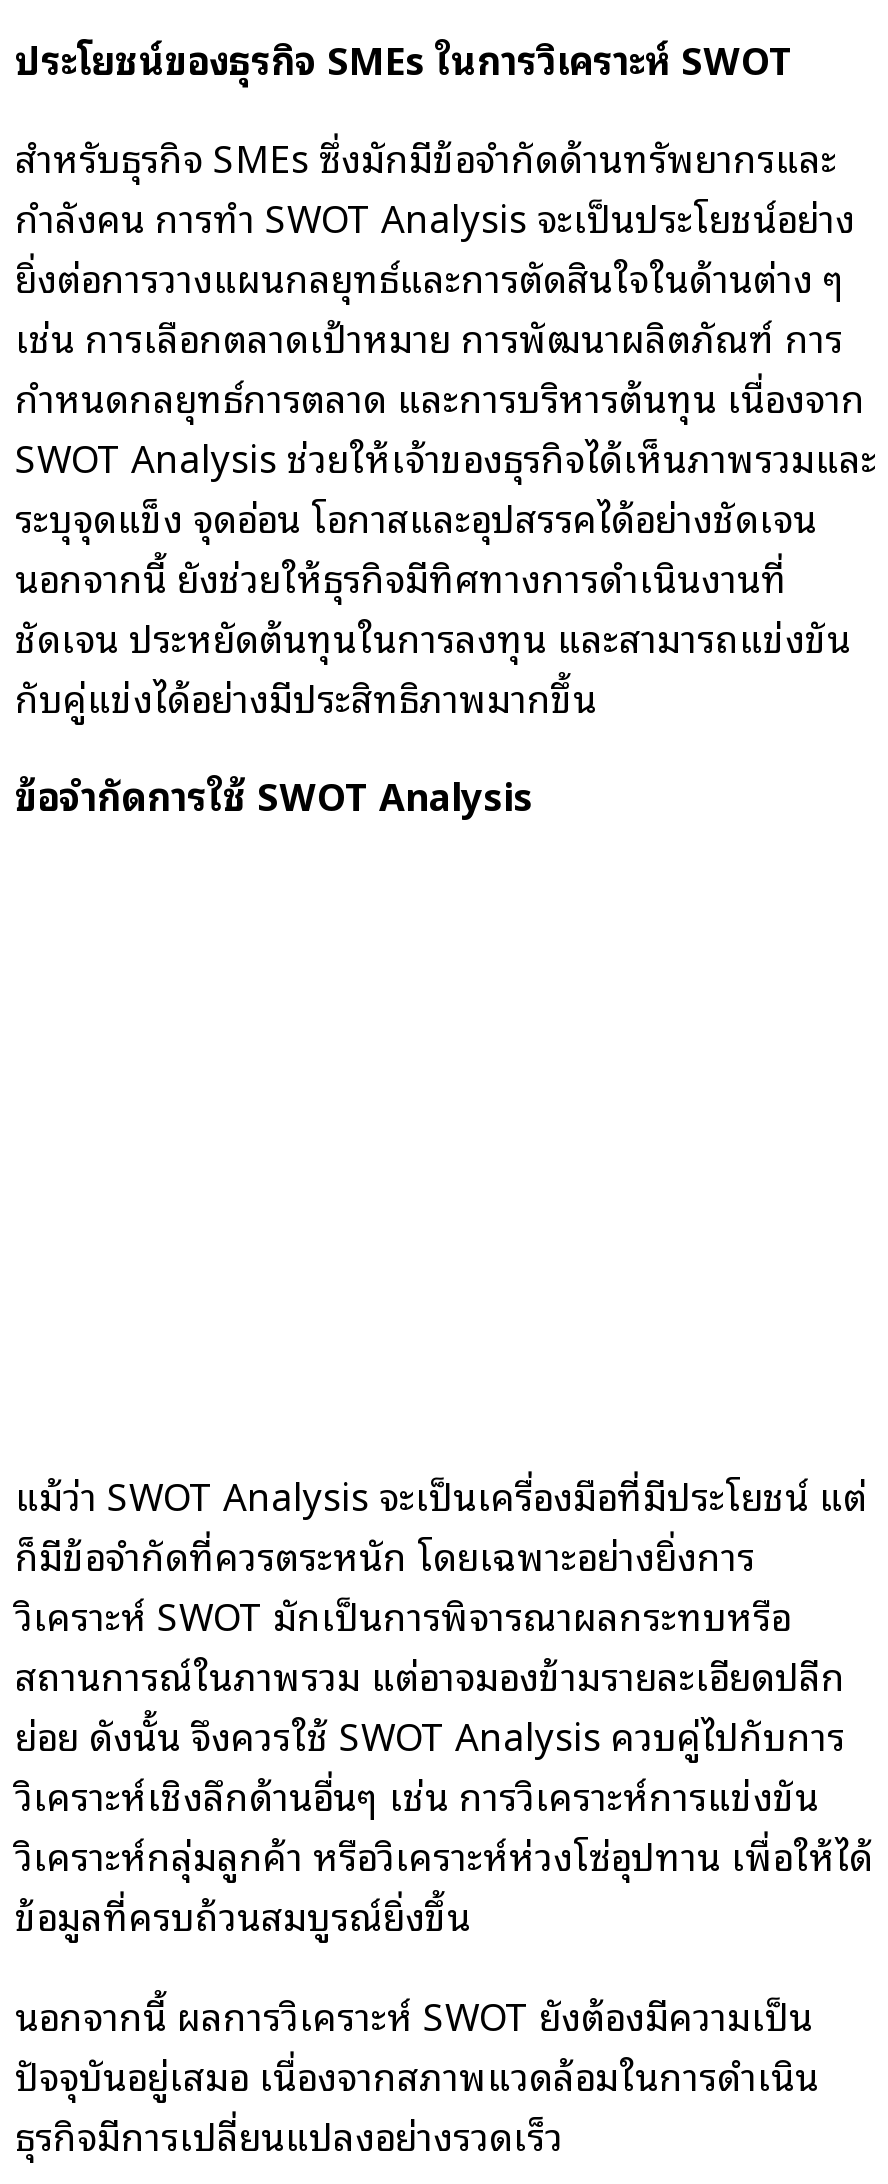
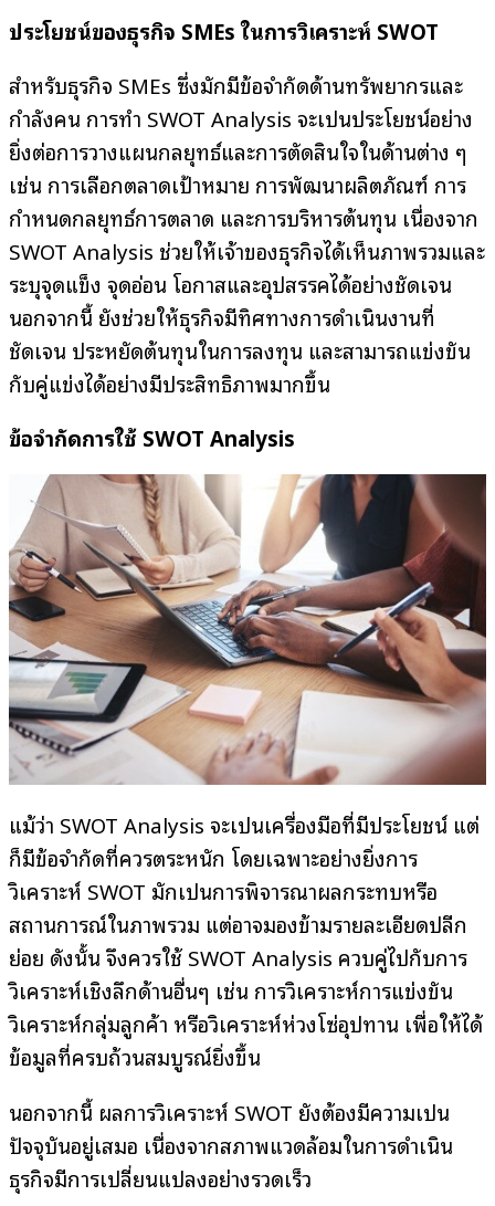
none -> [8,473,487,786] [image]

